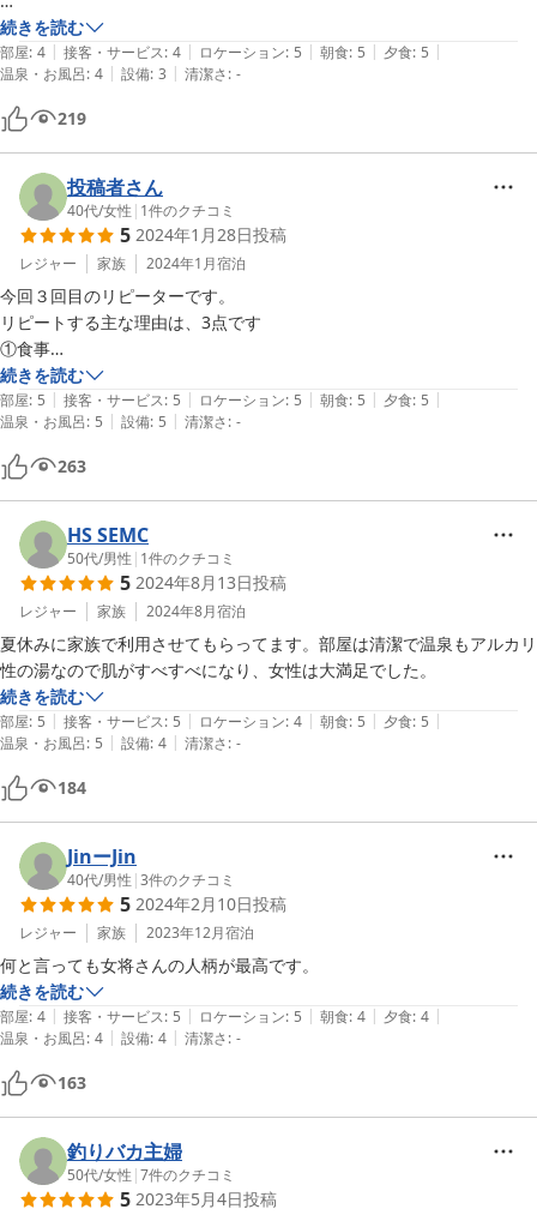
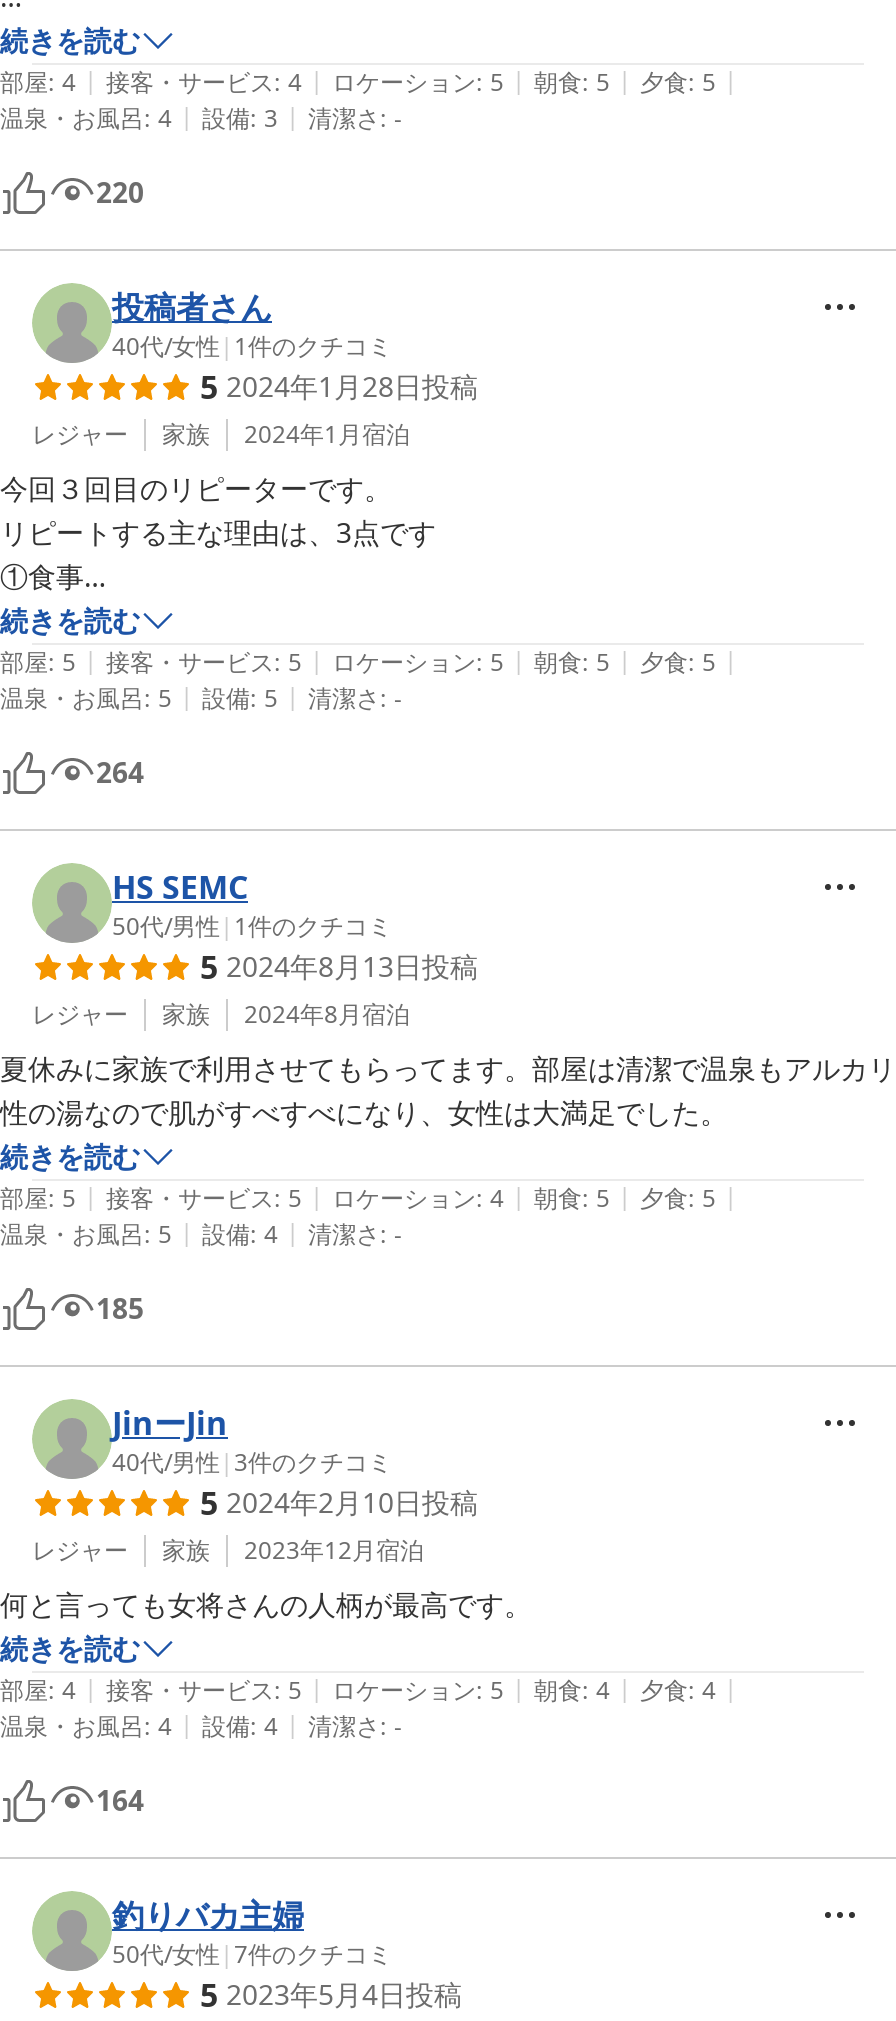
[58,107,86,130] 219 -> [96,173,144,211] 220
[58,455,86,477] 263 -> [96,753,144,791] 264
[58,776,86,799] 184 -> [96,1289,144,1327] 185
[58,1071,86,1094] 163 -> [96,1781,144,1819] 164

